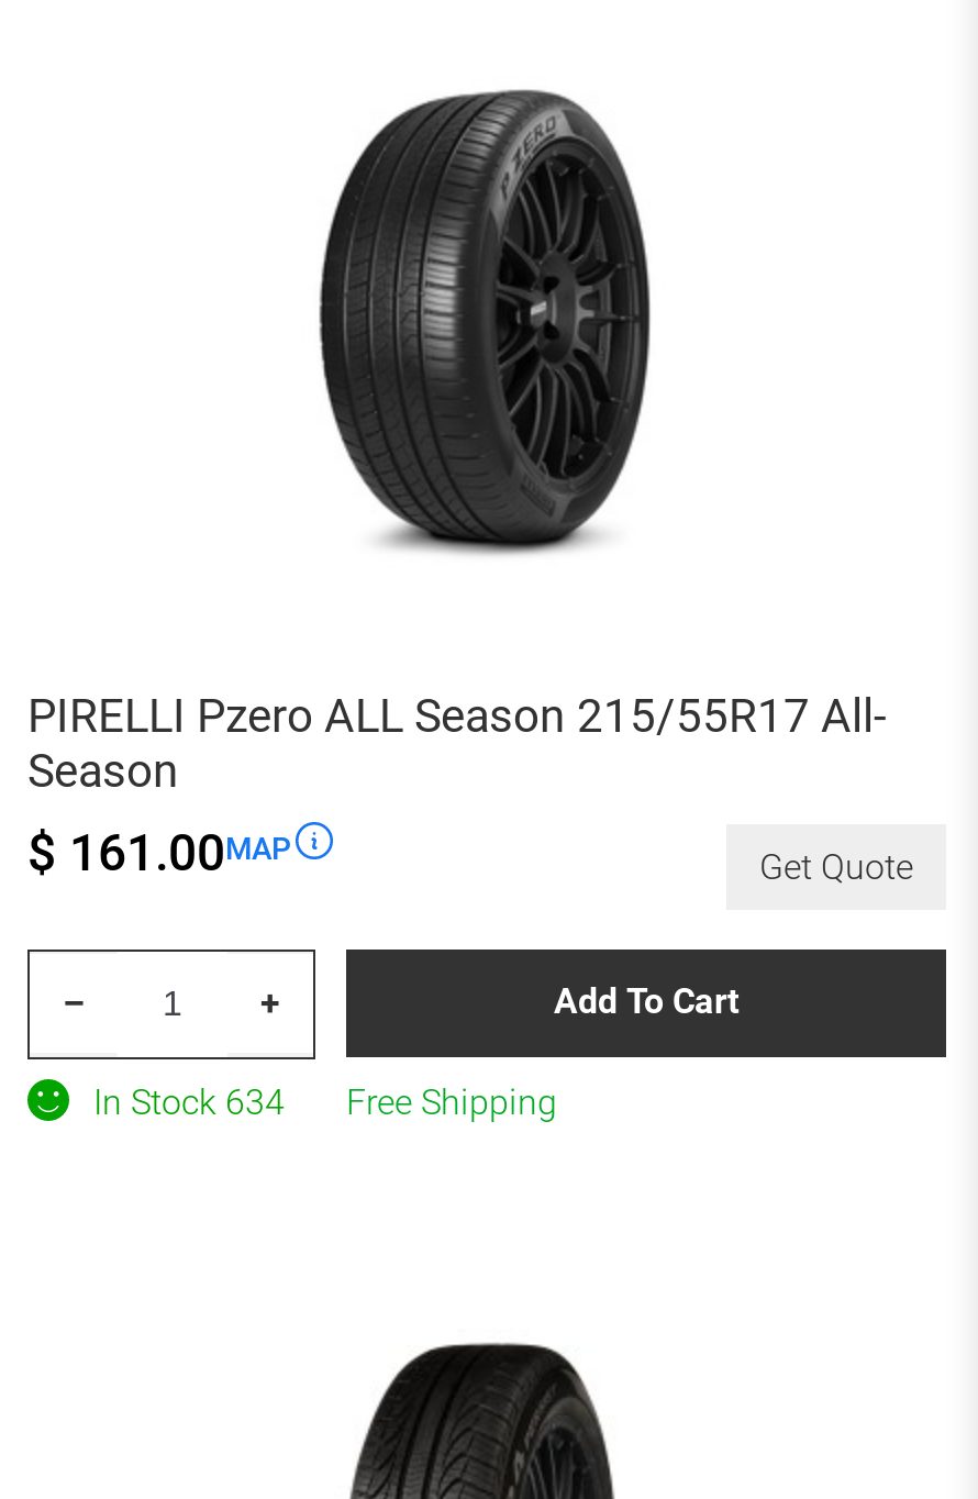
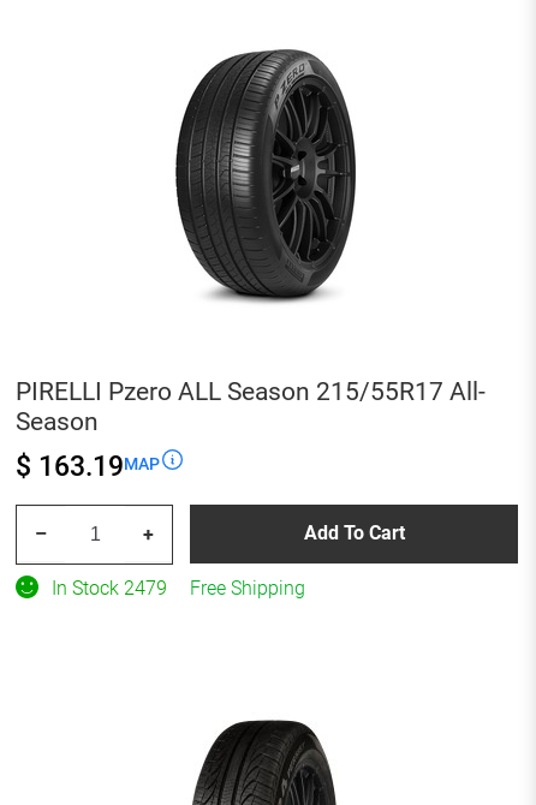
[27,825,913,889] $ 161.00MAP | Get Quote -> [16,451,160,483] $ 163.19MAP
[93,1082,285,1123] In Stock 634 -> [52,577,167,600] In Stock 2479

